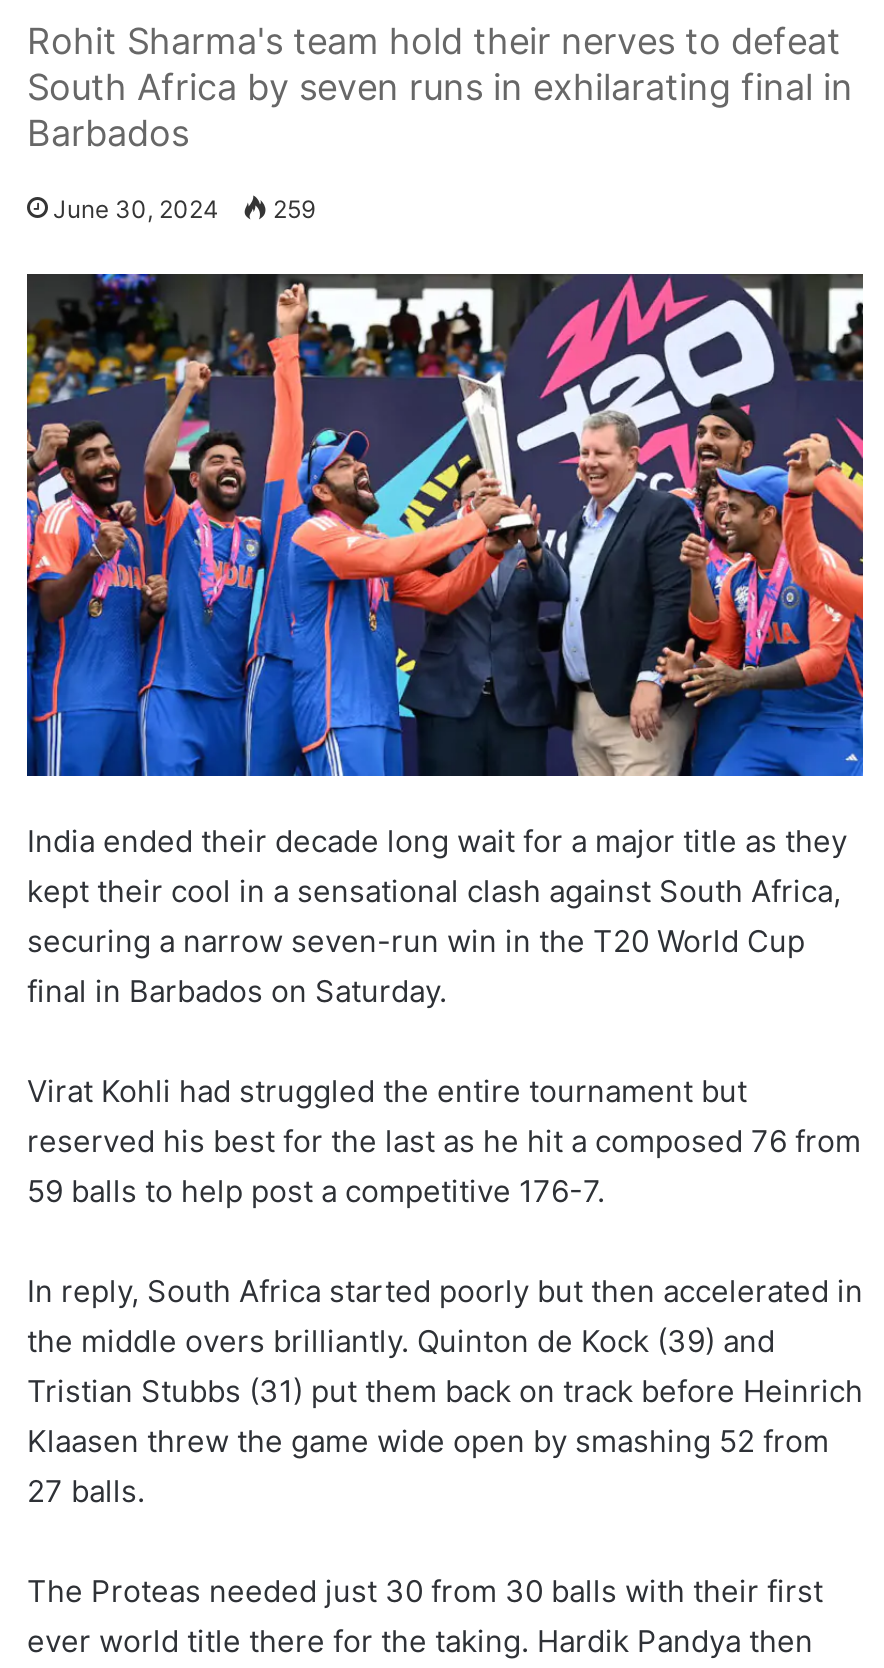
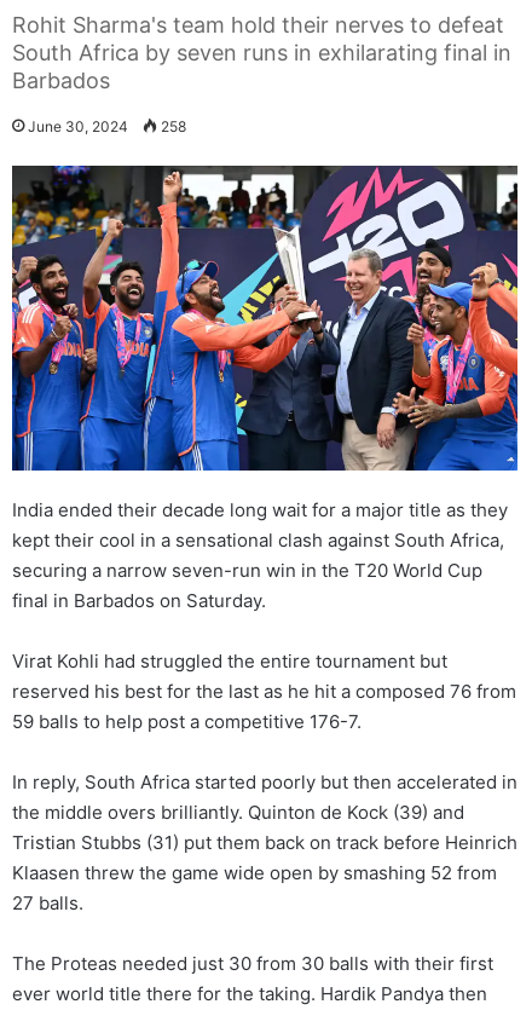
[53,193,315,223] June 30, 2024 259 -> [28,118,186,136] June 30, 2024 258

